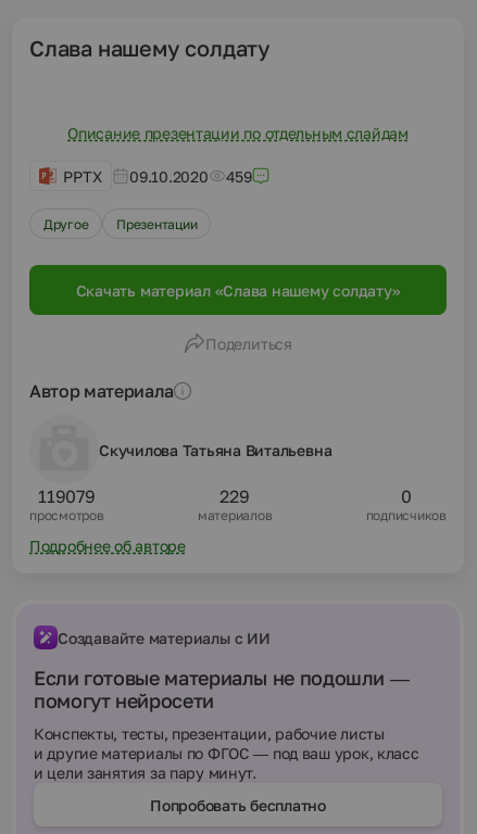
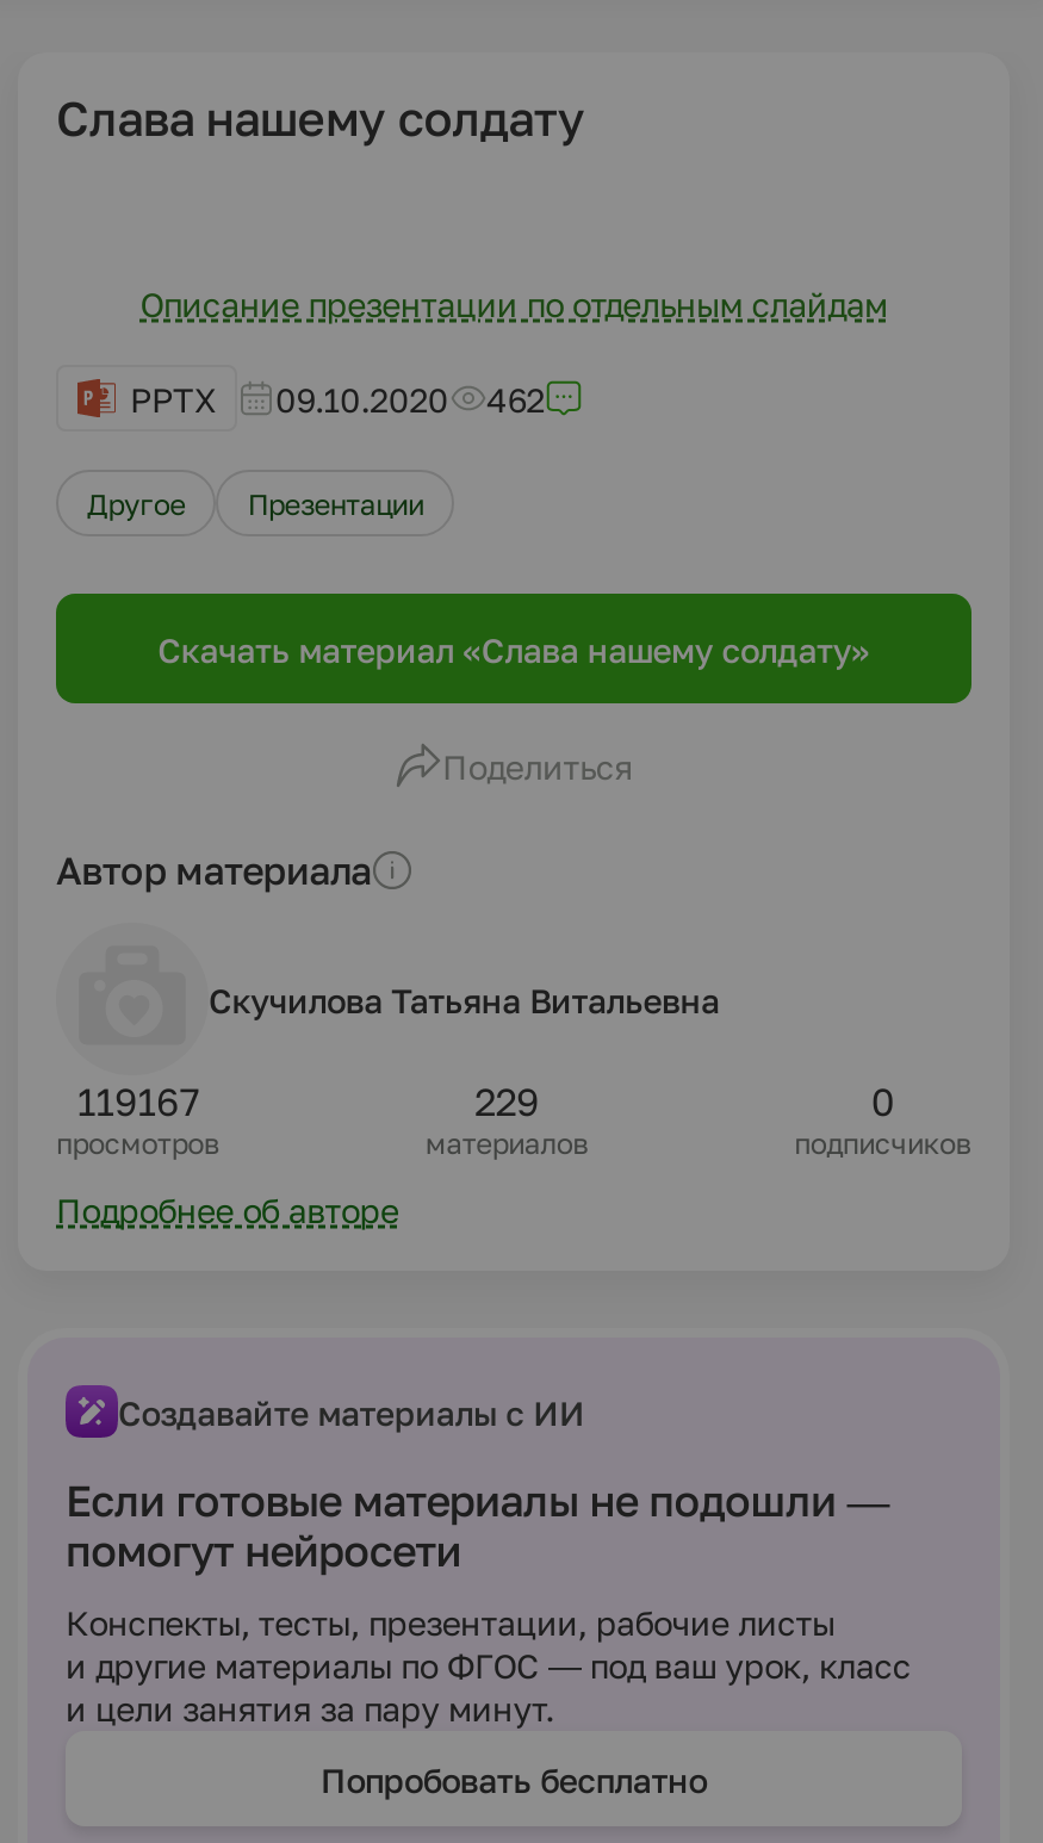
[63,167,252,185] PPTX 09.10.2020 459 -> [130,378,545,418] PPTX 09.10.2020 462
[38,485,95,507] 119079 -> [77,1078,198,1125] 119167

